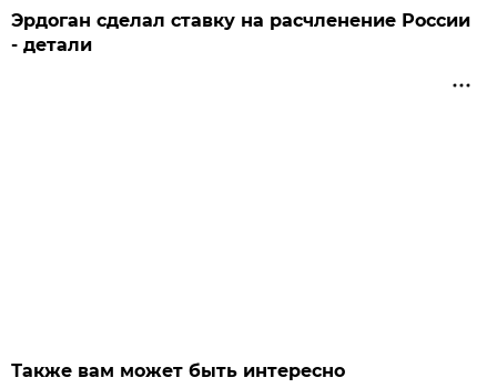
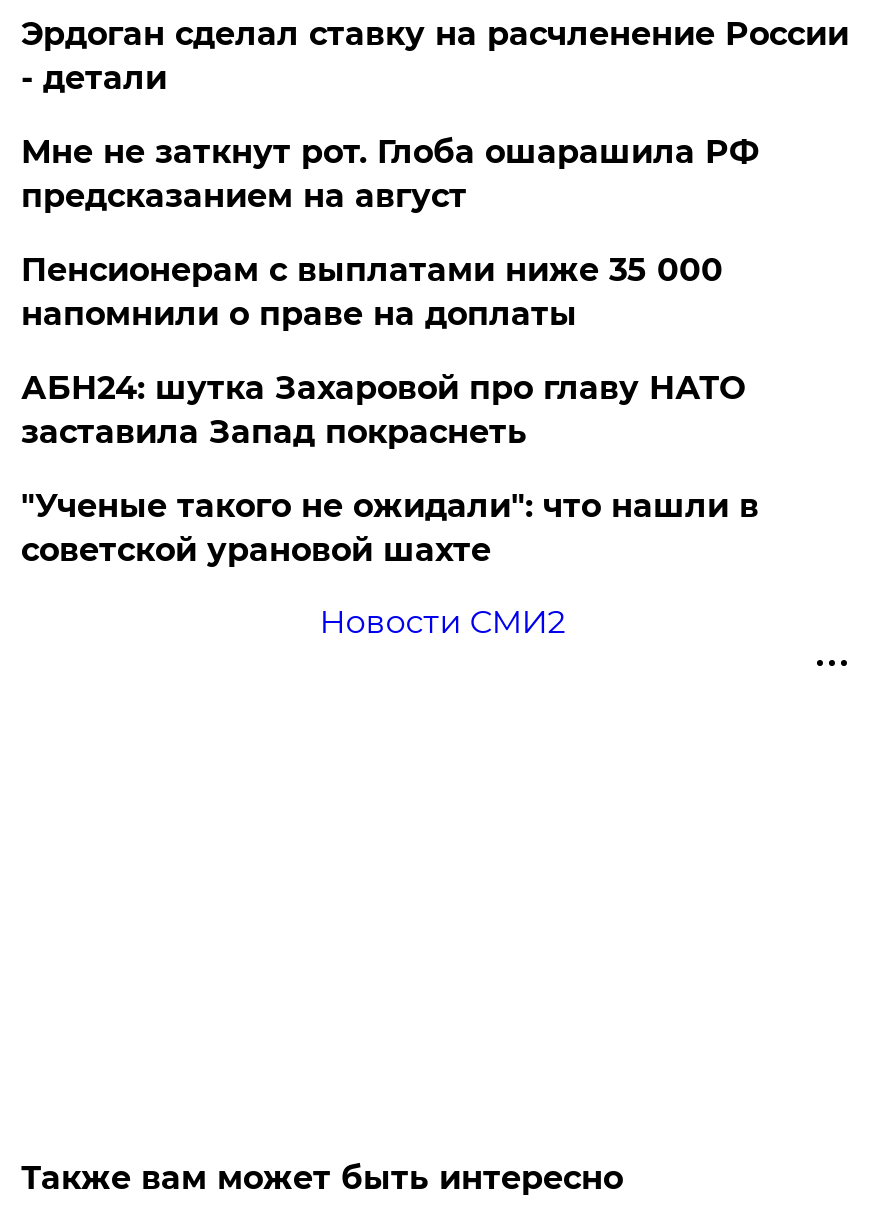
none -> [21,133,759,641] Мне не заткнут рот. Глоба ошарашила РФ | предсказанием на август | Пенсионерам с выплатами ниже 35 000 | напомнили о праве на доплаты | АБН24: шутка Захаровой про главу НАТО | заставила Запад покраснеть | "Ученые такого не ожидали": что нашли в | советской урановой шахте | Новости СМИ2

